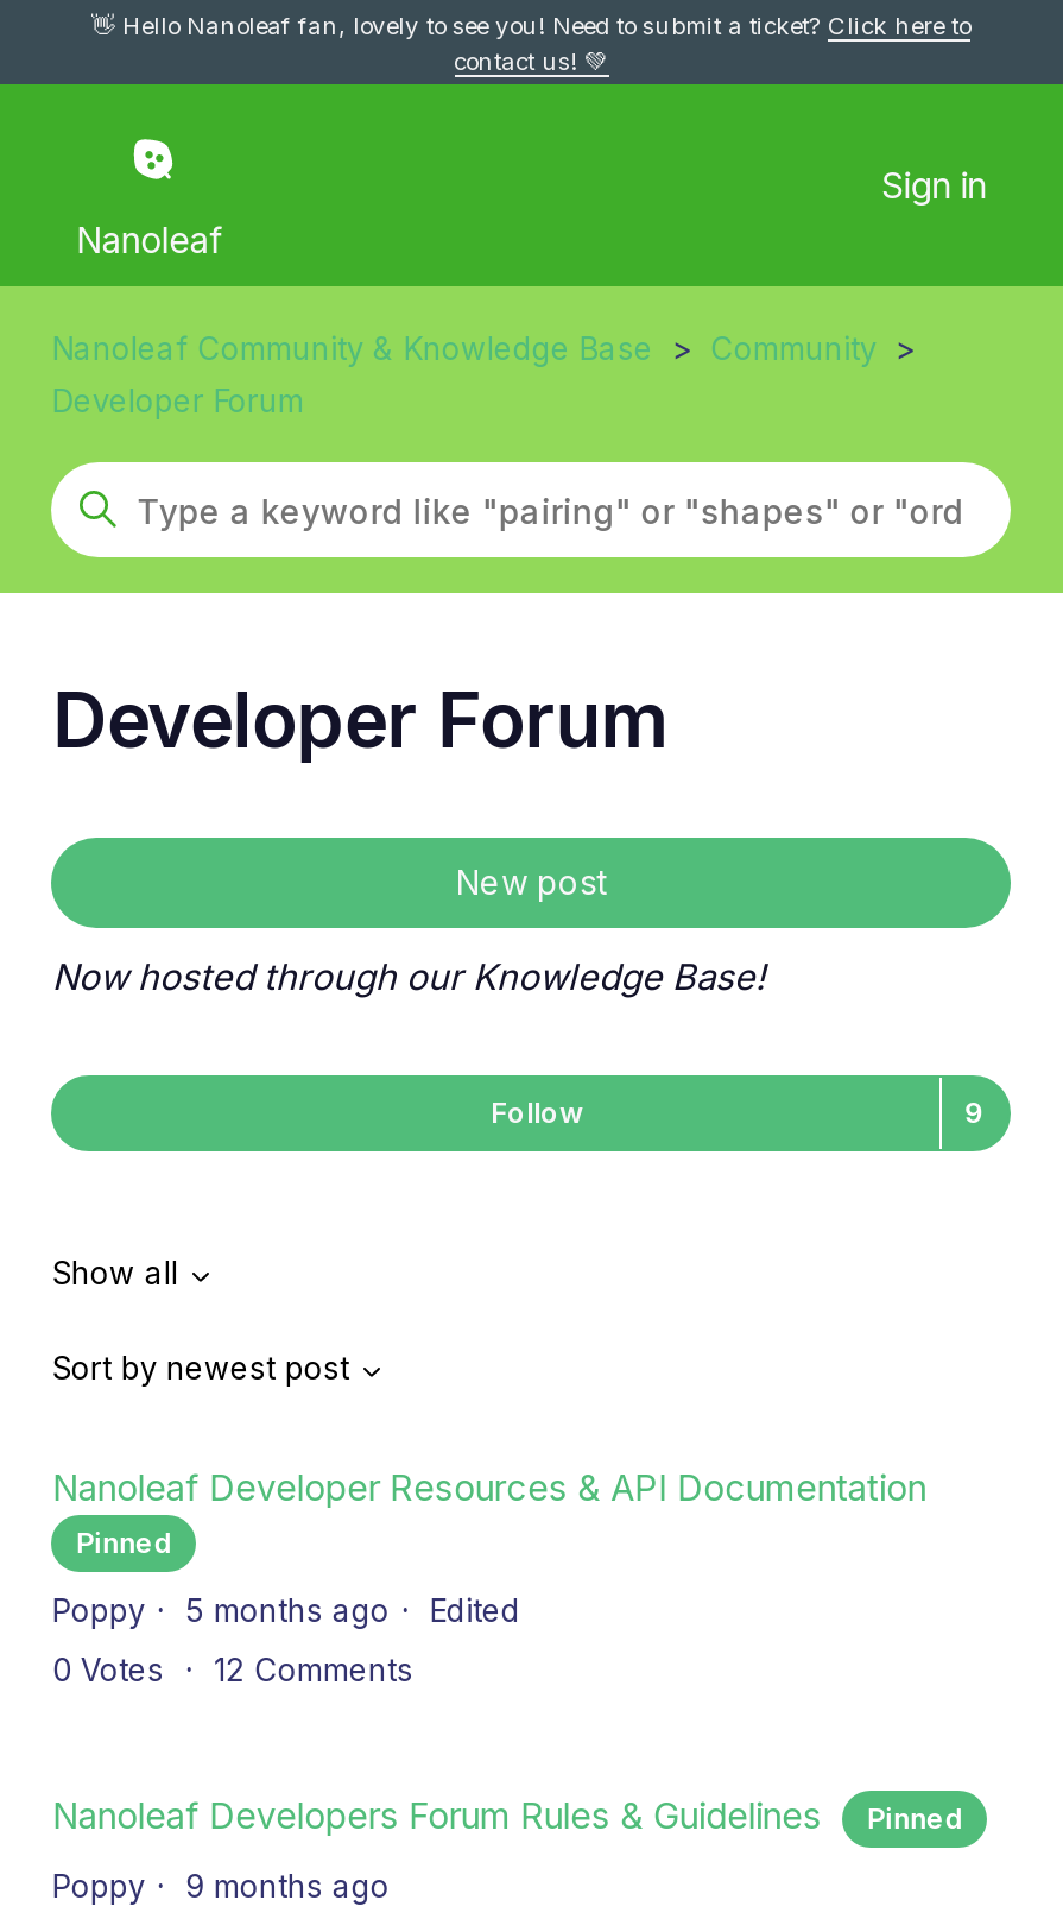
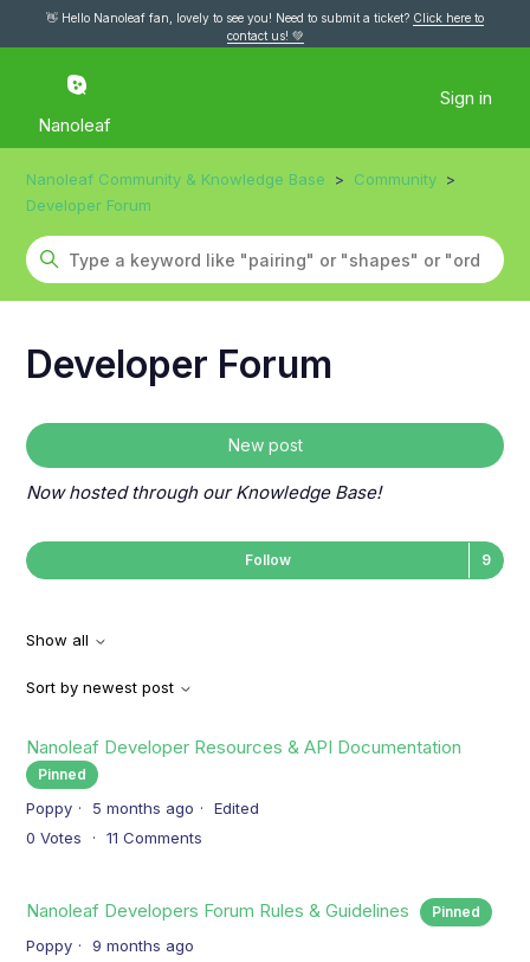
[52,1650,413,1688] 0 Votes 12 Comments -> [26,828,203,847] 0 Votes 11 Comments

